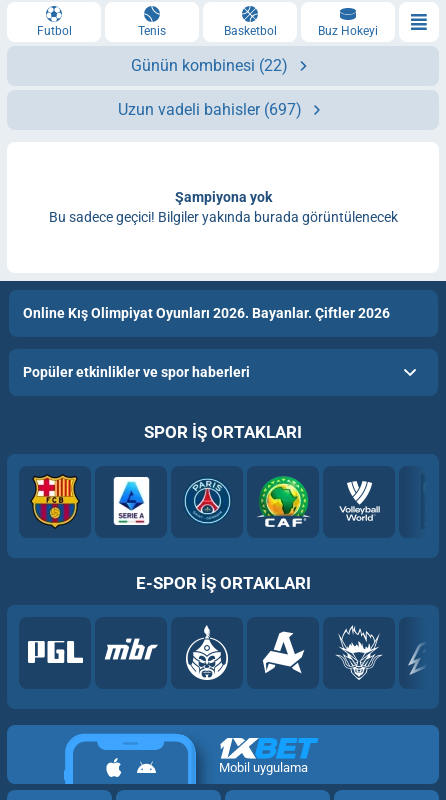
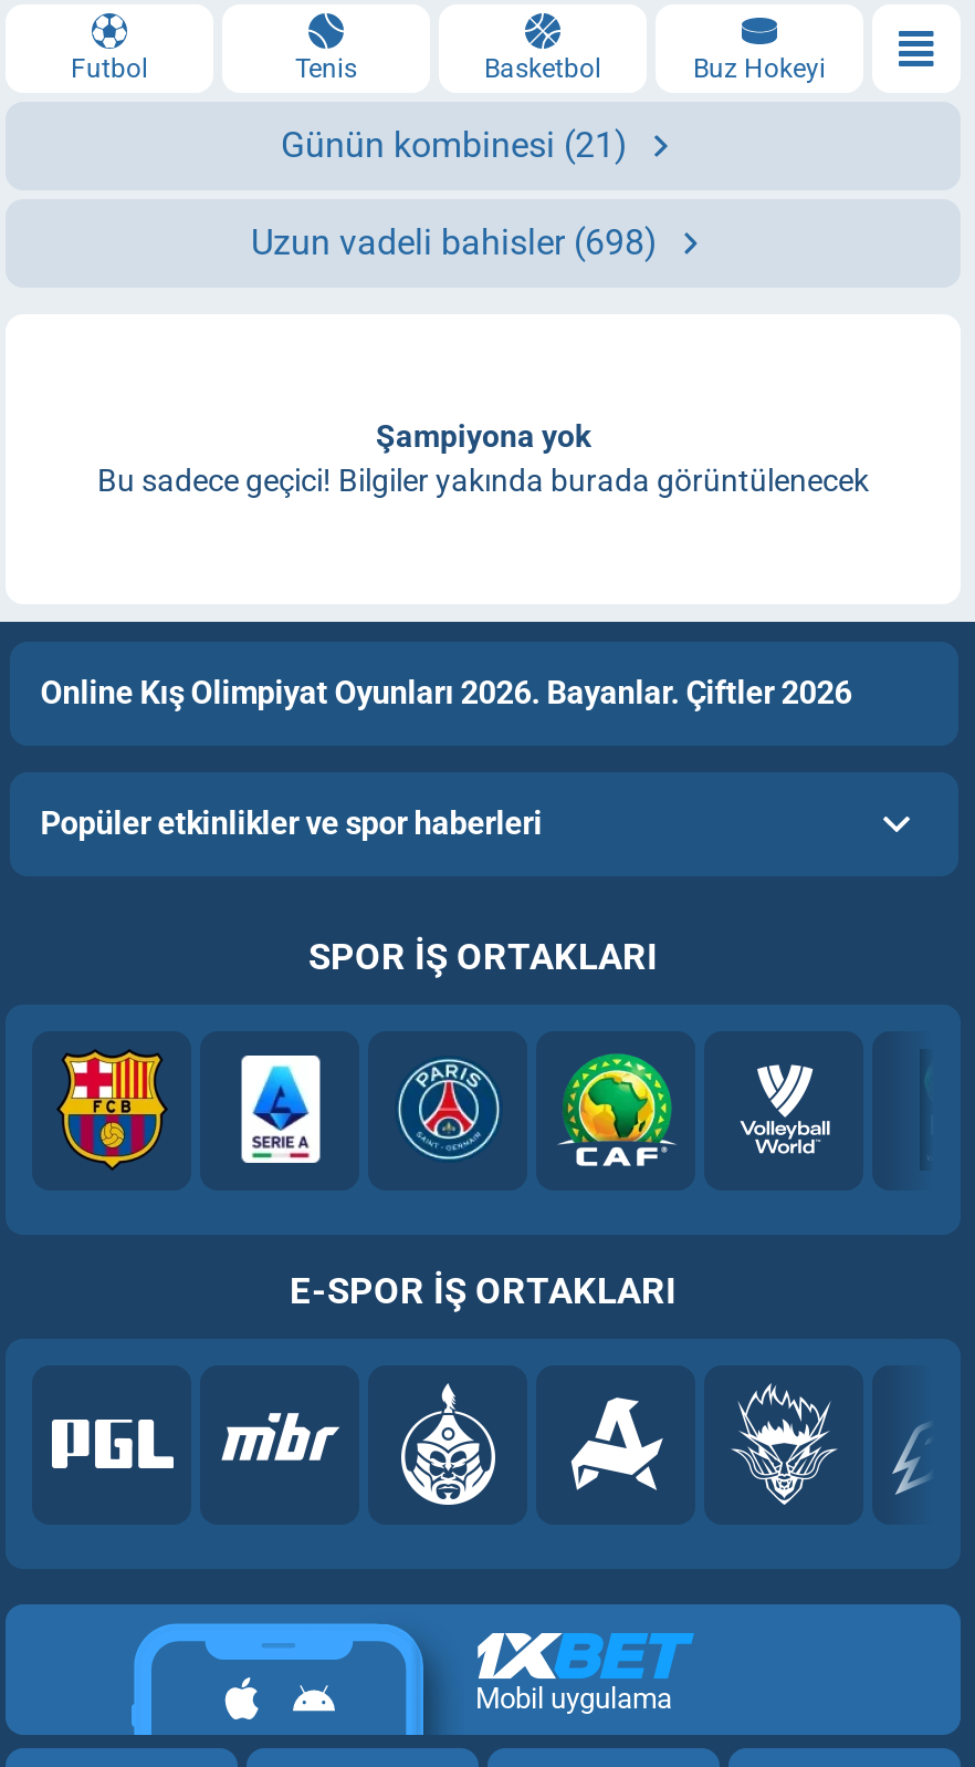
[131,56,288,75] Günün kombinesi (22) -> [281,124,628,166] Günün kombinesi (21)
[118,100,302,119] Uzun vadeli bahisler (697) -> [251,221,658,263] Uzun vadeli bahisler (698)

